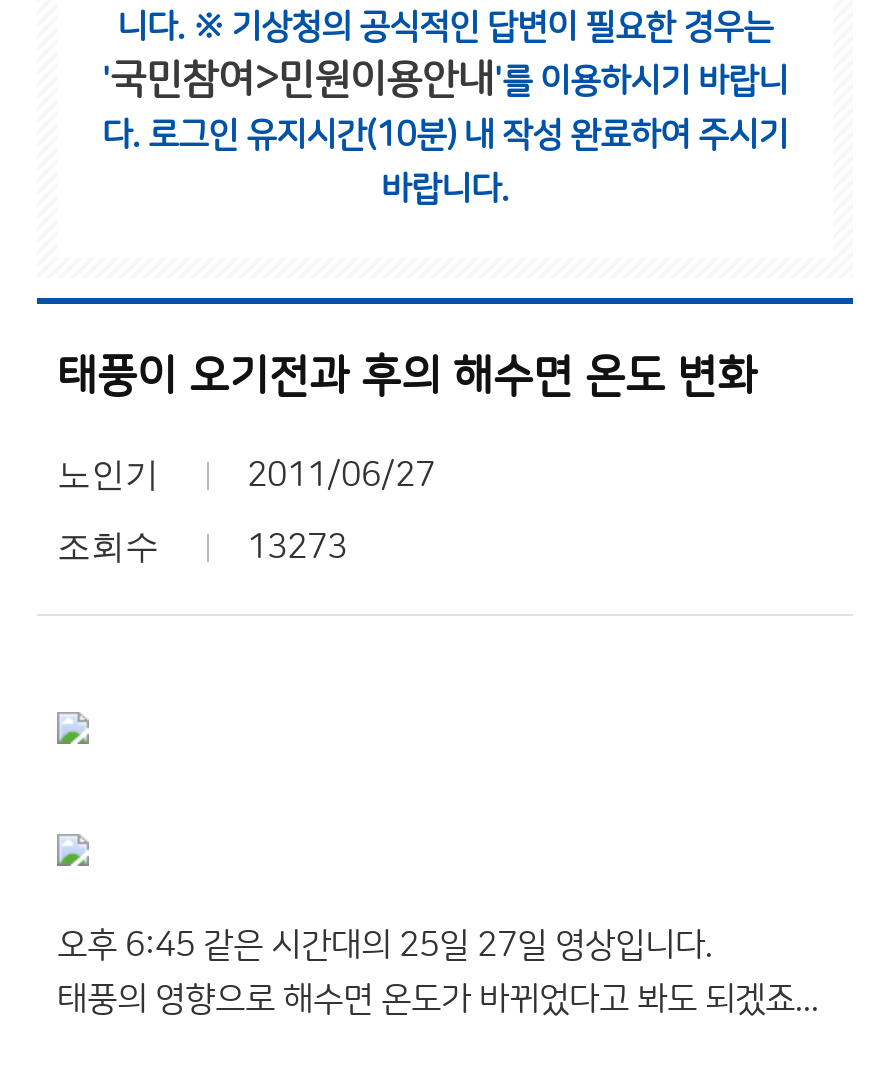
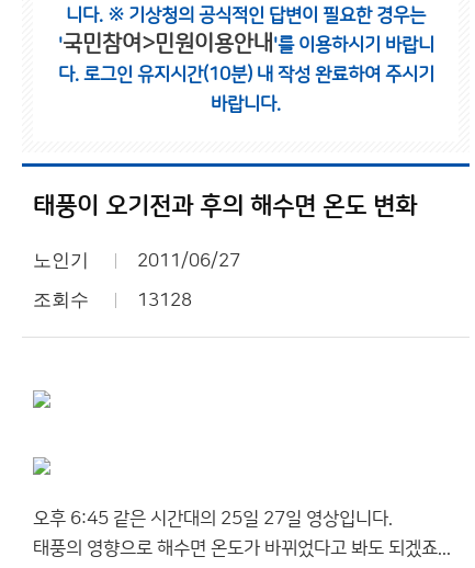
[239,530,347,566] 13273 -> [133,291,192,310] 13128

